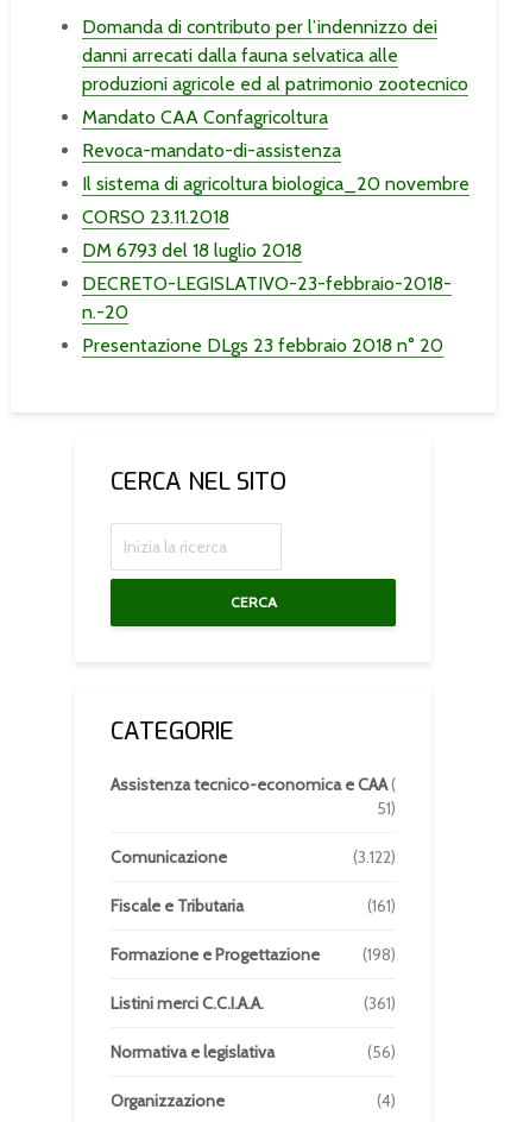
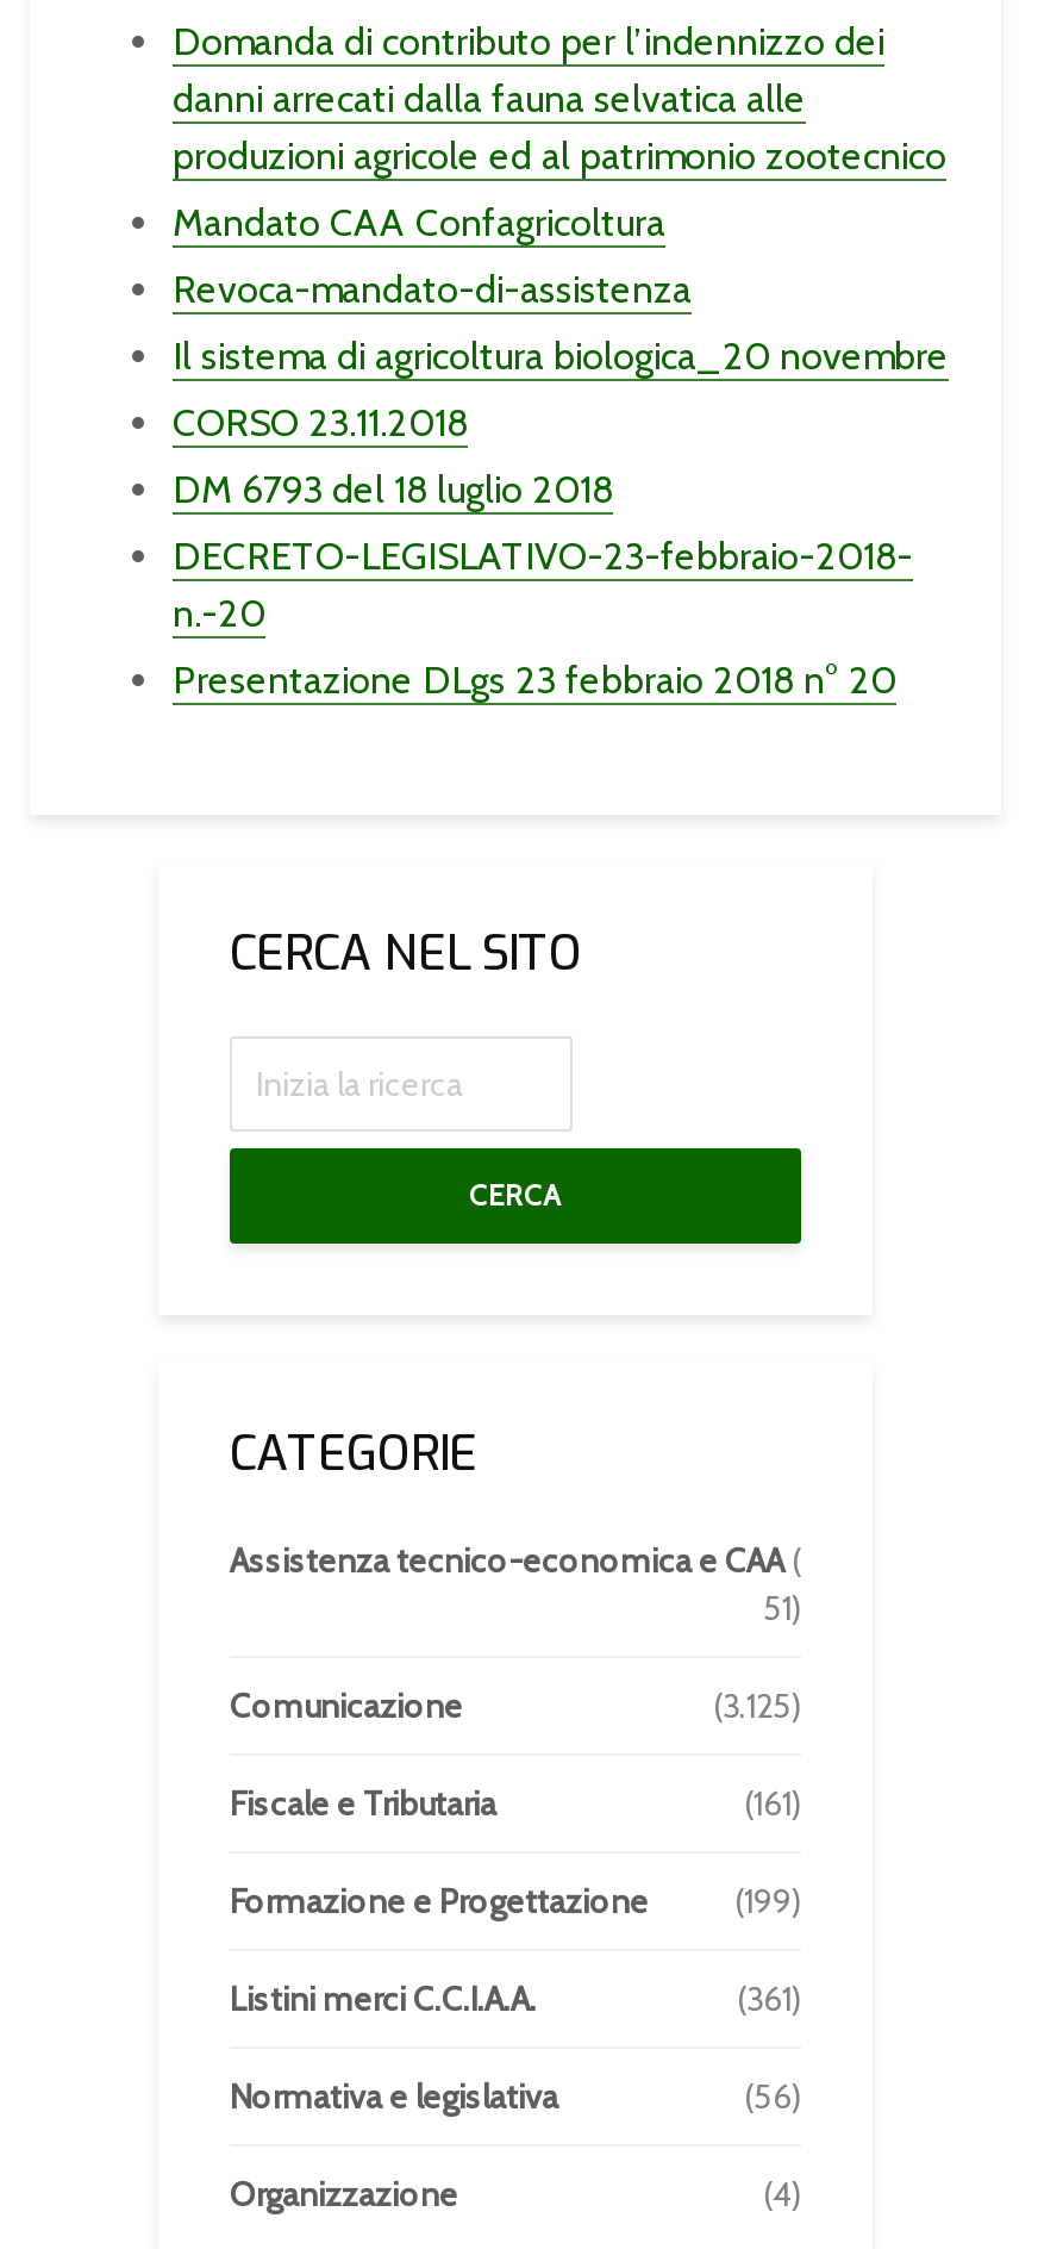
[353,846,396,868] (3.122) -> [713,1684,801,1727] (3.125)
[111,944,396,965] Formazione e Progettazione (198) -> [230,1880,801,1923] Formazione e Progettazione (199)

